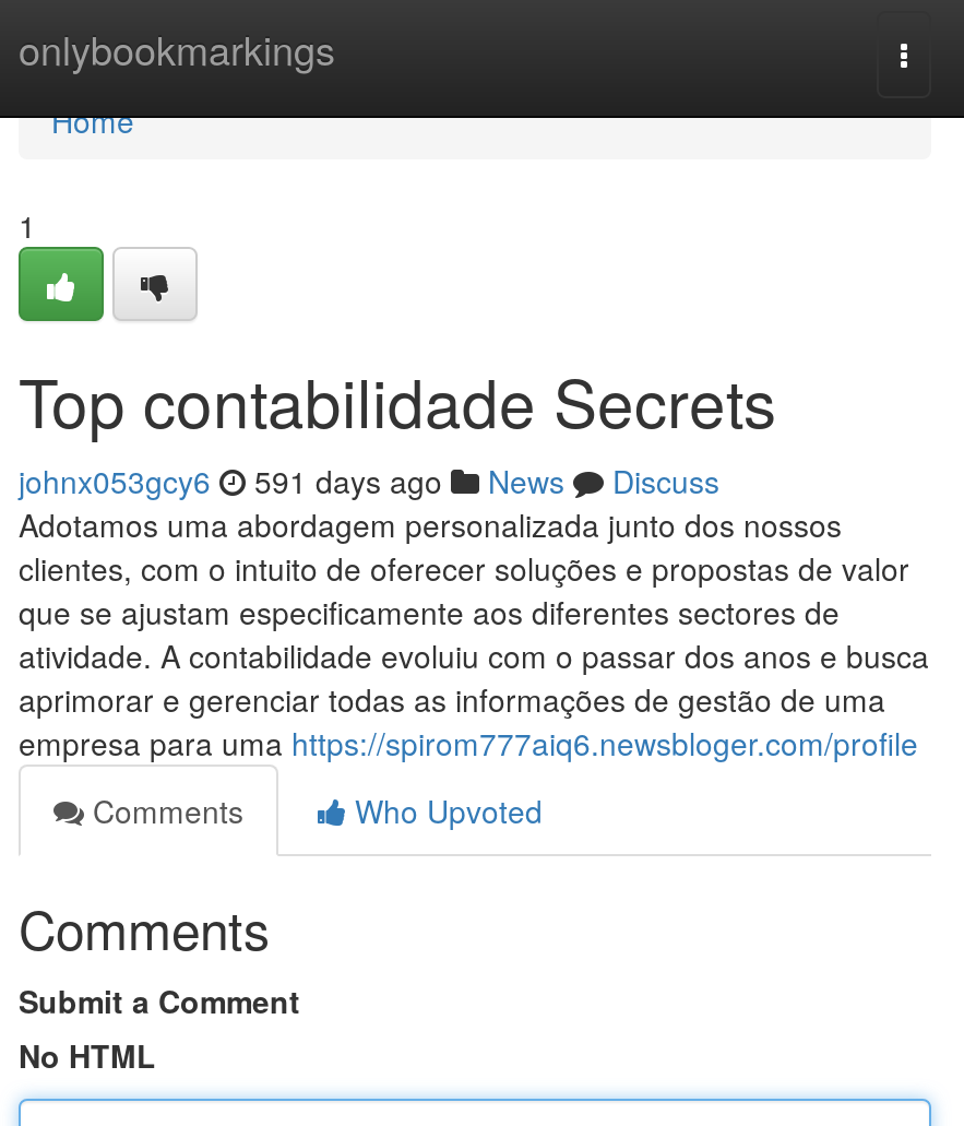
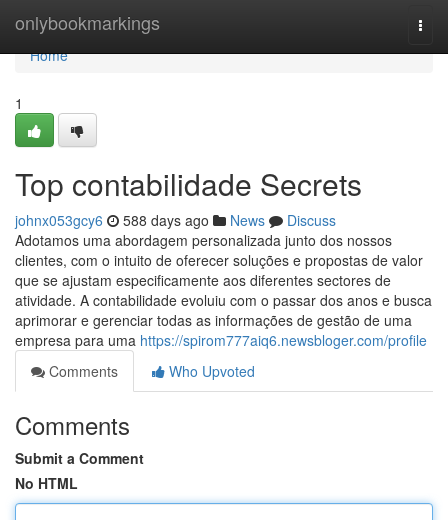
[19,459,719,502] johnx053gcy6 591 days ago News Discuss -> [15,210,336,230] johnx053gcy6 588 days ago News Discuss

